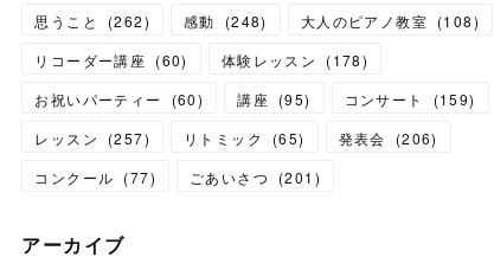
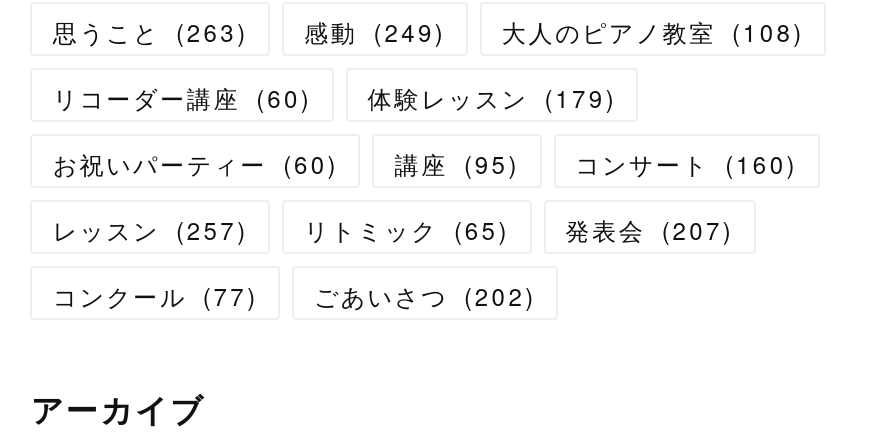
[35,11,150,31] 思うこと (262) -> [53,14,248,48] 思うこと (263)
[184,11,267,31] 感動 (248) -> [304,14,446,48] 感動 (249)
[221,50,369,70] 体験レッスン (178) -> [368,80,616,114] 体験レッスン (179)
[35,89,476,109] お祝いパーティー (60) 講座 (95) コンサート (159) -> [53,146,797,180] お祝いパーティー (60) 講座 (95) コンサート (160)
[35,128,438,148] レッスン (257) リトミック (65) 発表会 (206) -> [53,212,734,246] レッスン (257) リトミック (65) 発表会 (207)
[35,167,321,187] コンクール (77) ごあいさつ (201) -> [53,278,536,312] コンクール (77) ごあいさつ (202)

